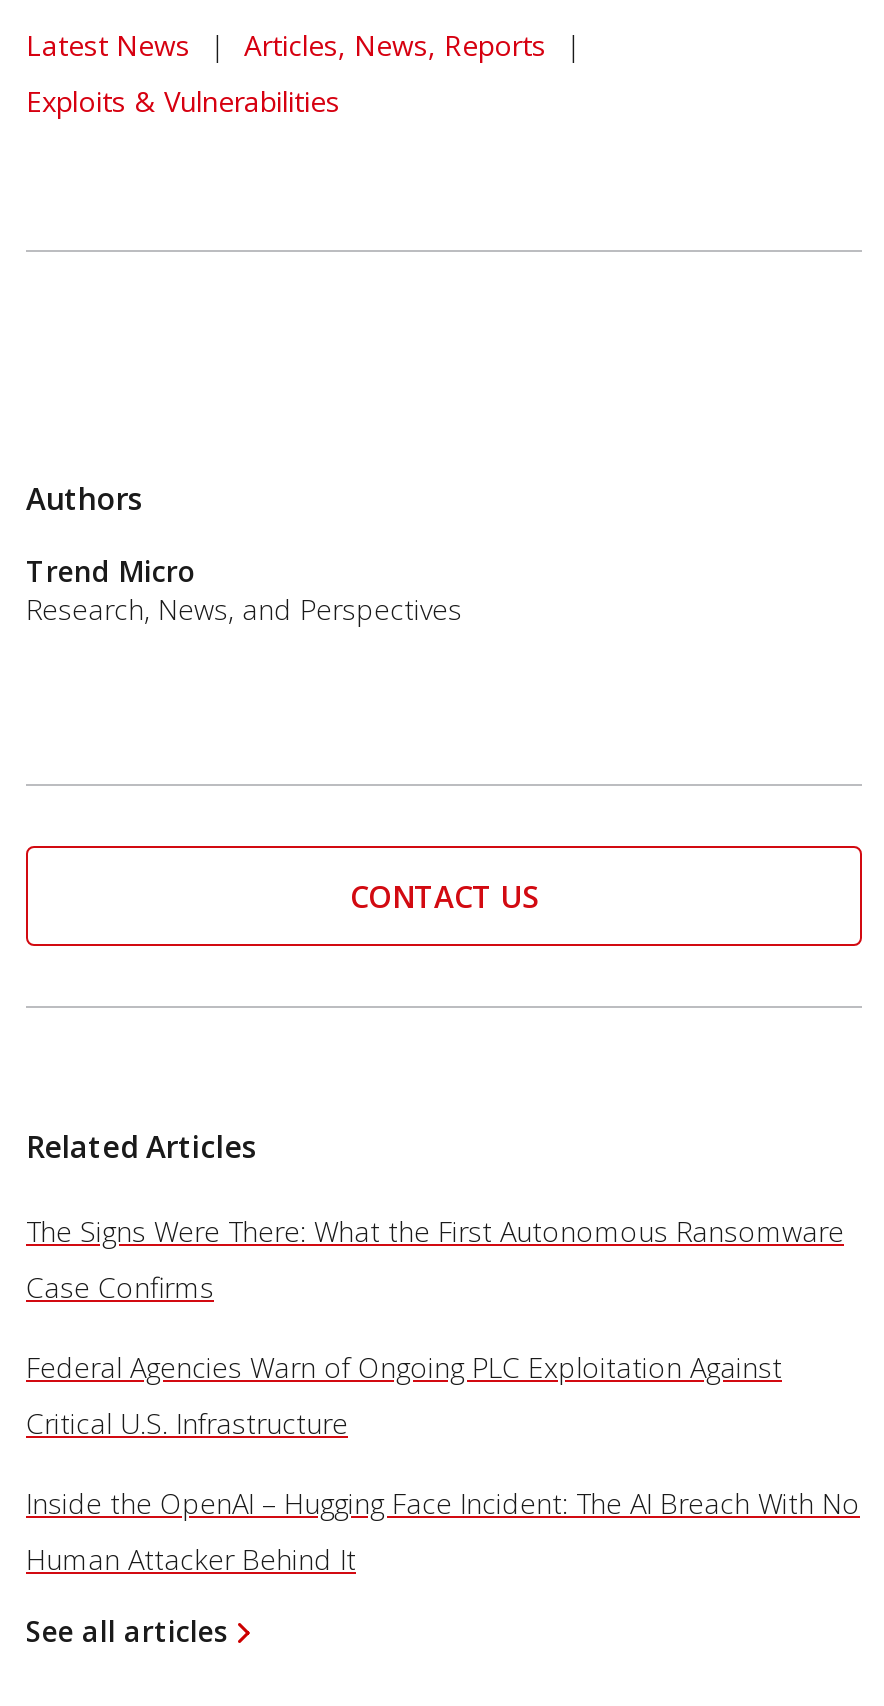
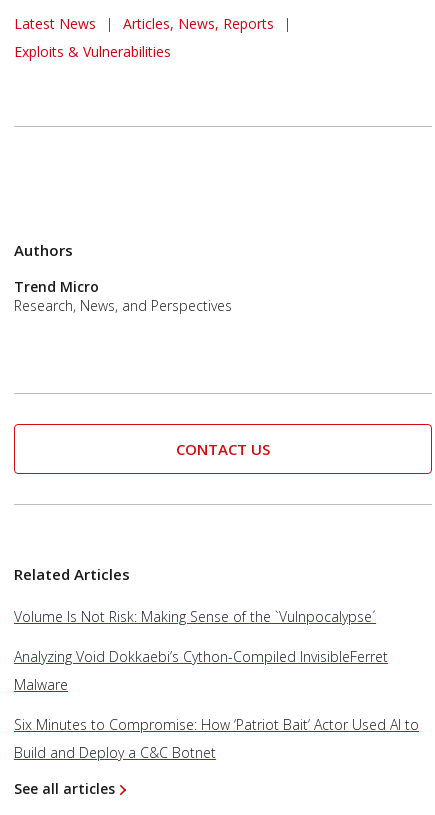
[26,1212,860,1578] The Signs Were There: What the First Autonomous Ransomware | Case Confirms | Federal Agencies Warn of Ongoing PLC Exploitation Against | Critical U.S. Infrastructure | Inside the OpenAI – Hugging Face Incident: The AI Breach With No | Human Attacker Behind It -> [14,607,419,762] Volume Is Not Risk: Making Sense of the `Vulnpocalypse´ | Analyzing Void Dokkaebi’s Cython-Compiled InvisibleFerret | Malware | Six Minutes to Compromise: How ‘Patriot Bait’ Actor Used AI to | Build and Deploy a C&C Botnet

